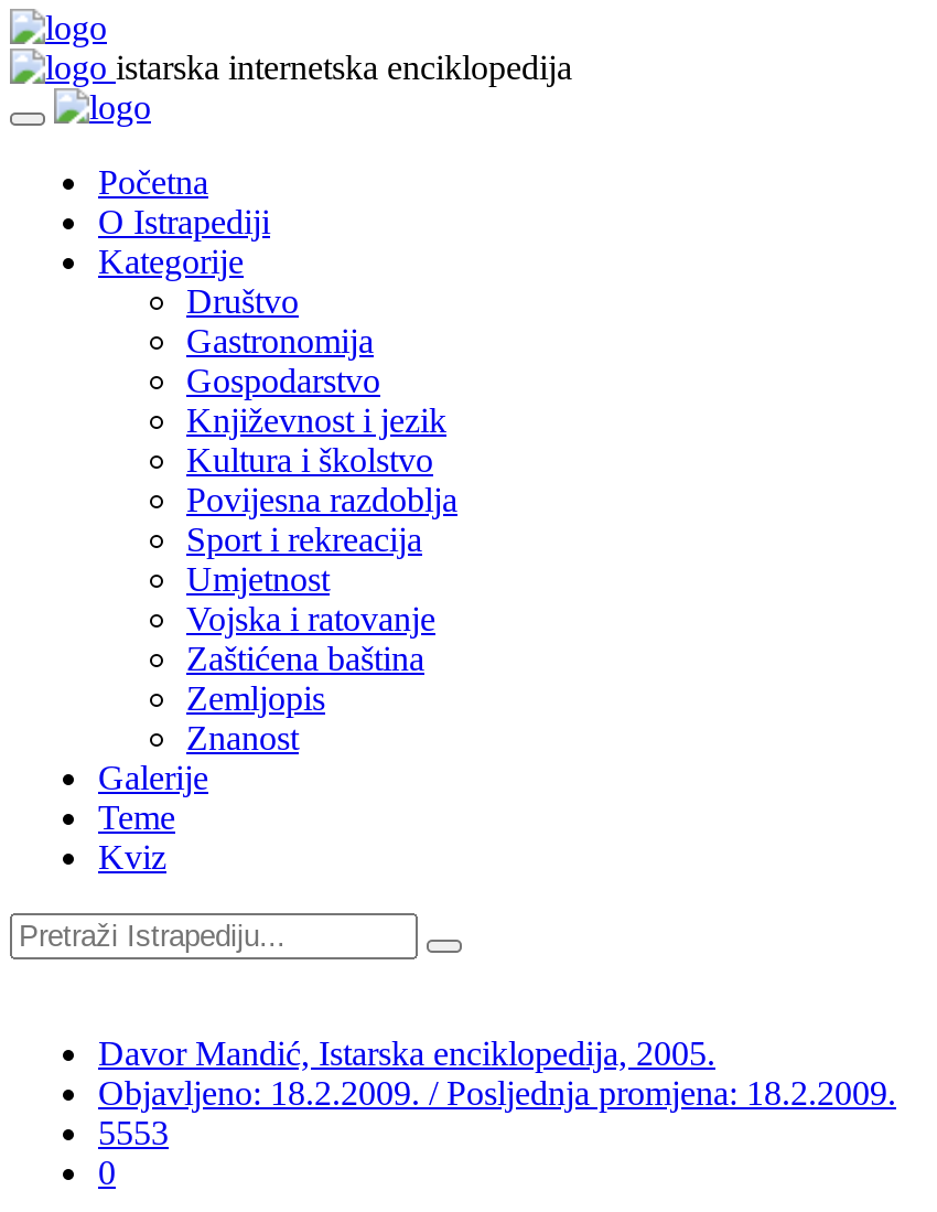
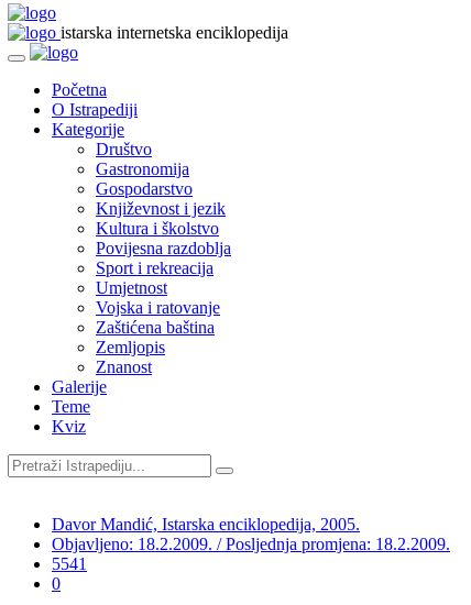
[98,1114,169,1151] 5553 -> [52,554,87,573] 5541

